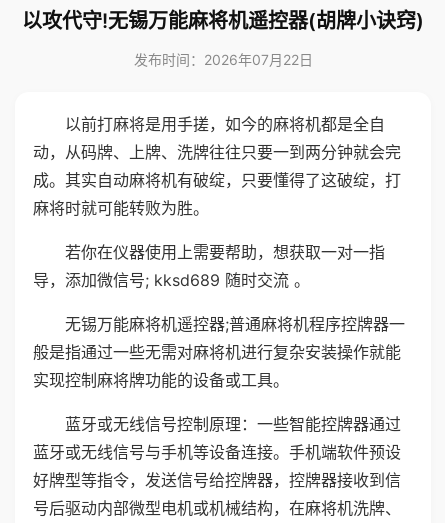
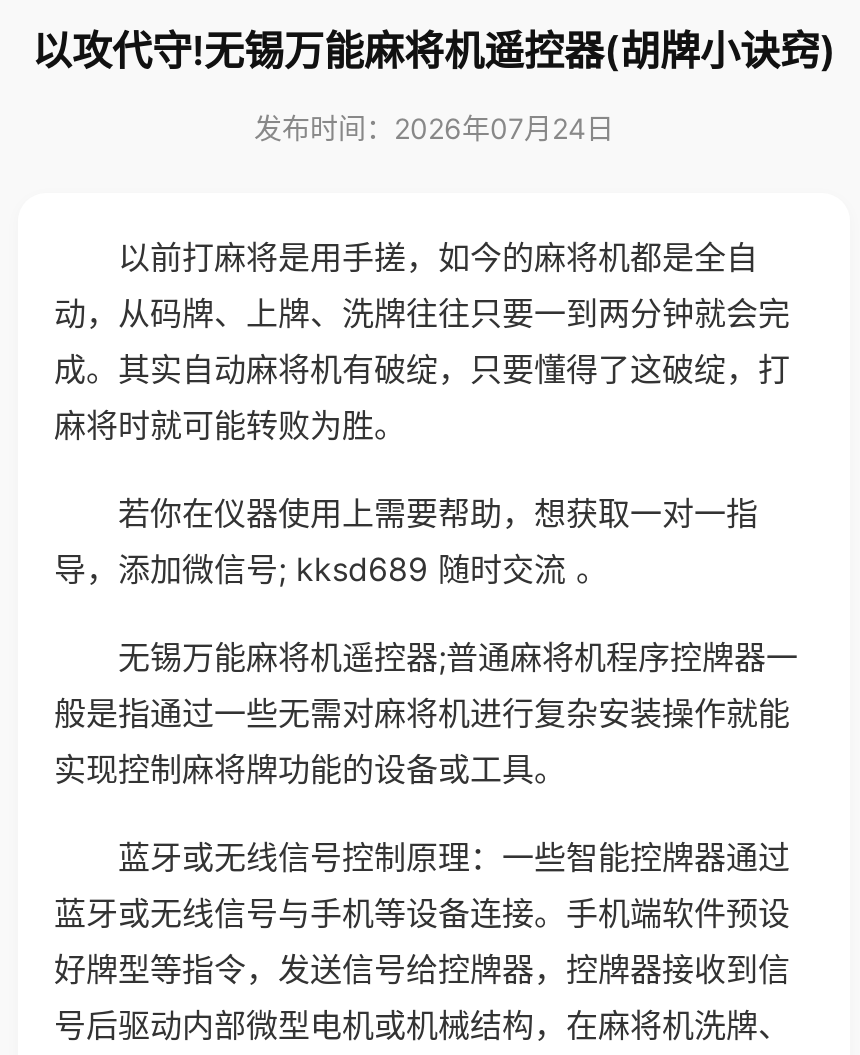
[133,51,312,68] 发布时间：2026年07月22日 -> [254,111,614,145] 发布时间：2026年07月24日

